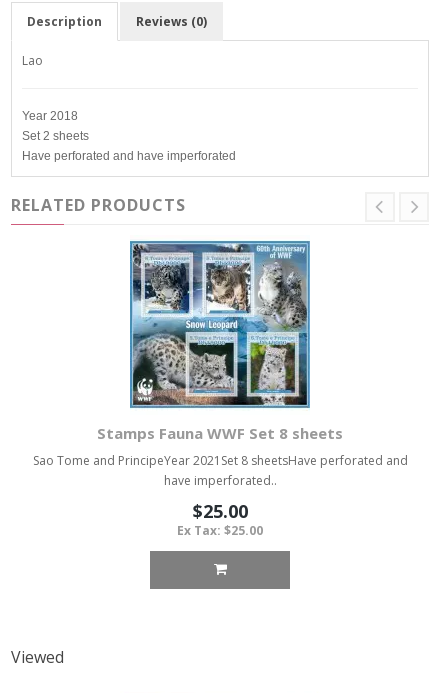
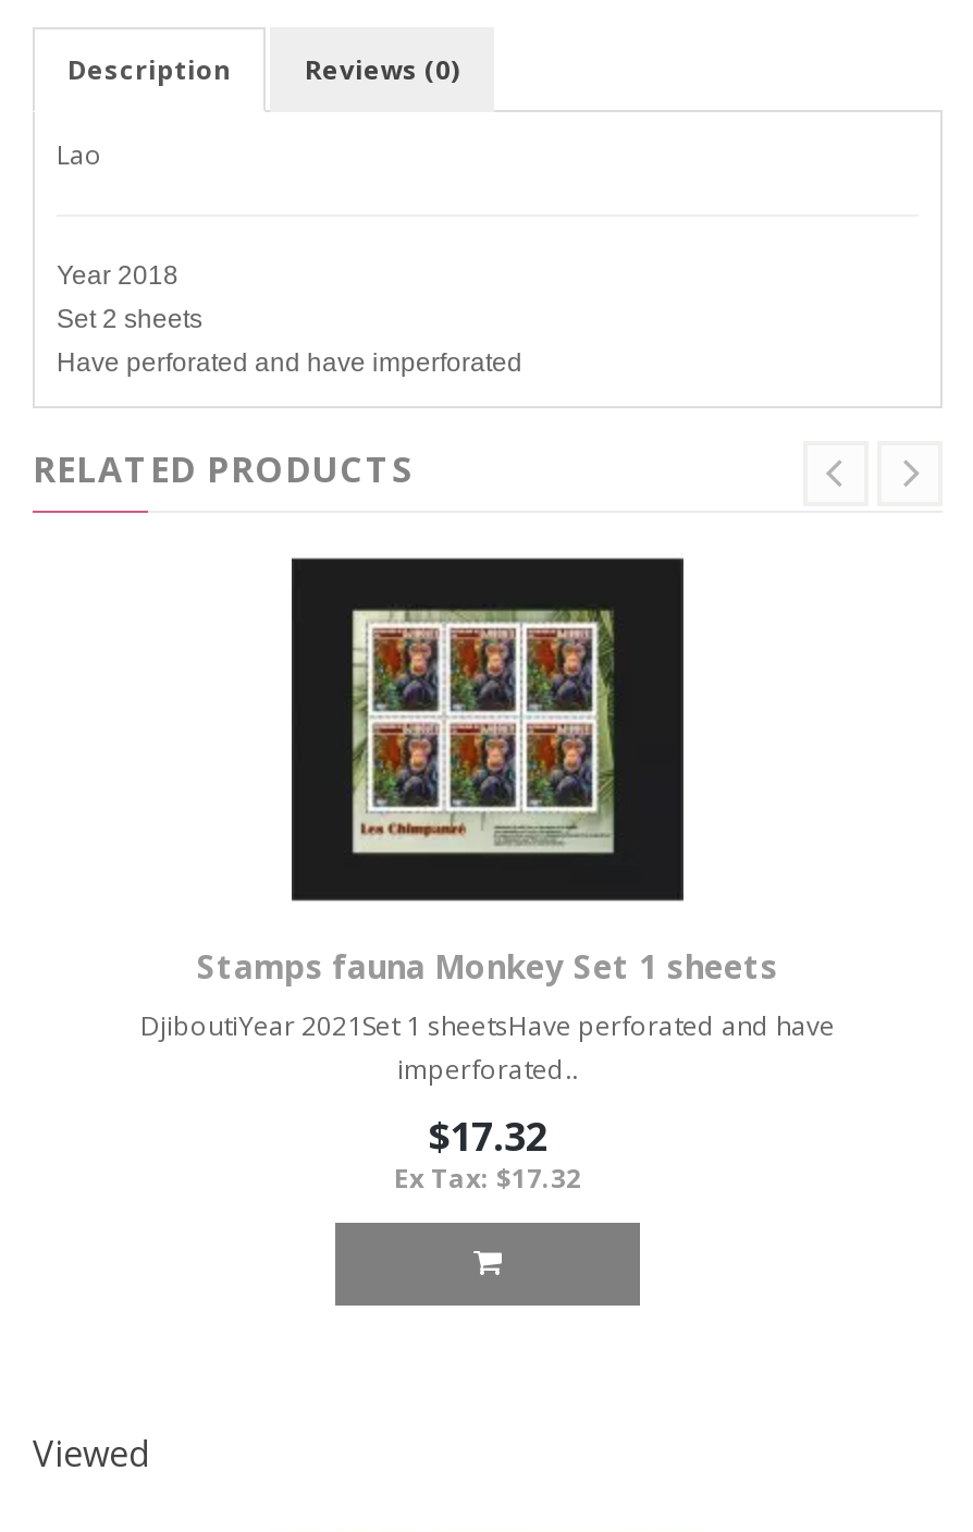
[32,240,407,539] [image] | Stamps Fauna WWF Set 8 sheets | Sao Tome and PrincipeYear 2021Set 8 sheetsHave perforated and | have imperforated.. | $25.00 | Ex Tax: $25.00 -> [140,548,835,1197] [image] | Stamps fauna Monkey Set 1 sheets | DjiboutiYear 2021Set 1 sheetsHave perforated and have | imperforated.. | $17.32 | Ex Tax: $17.32

